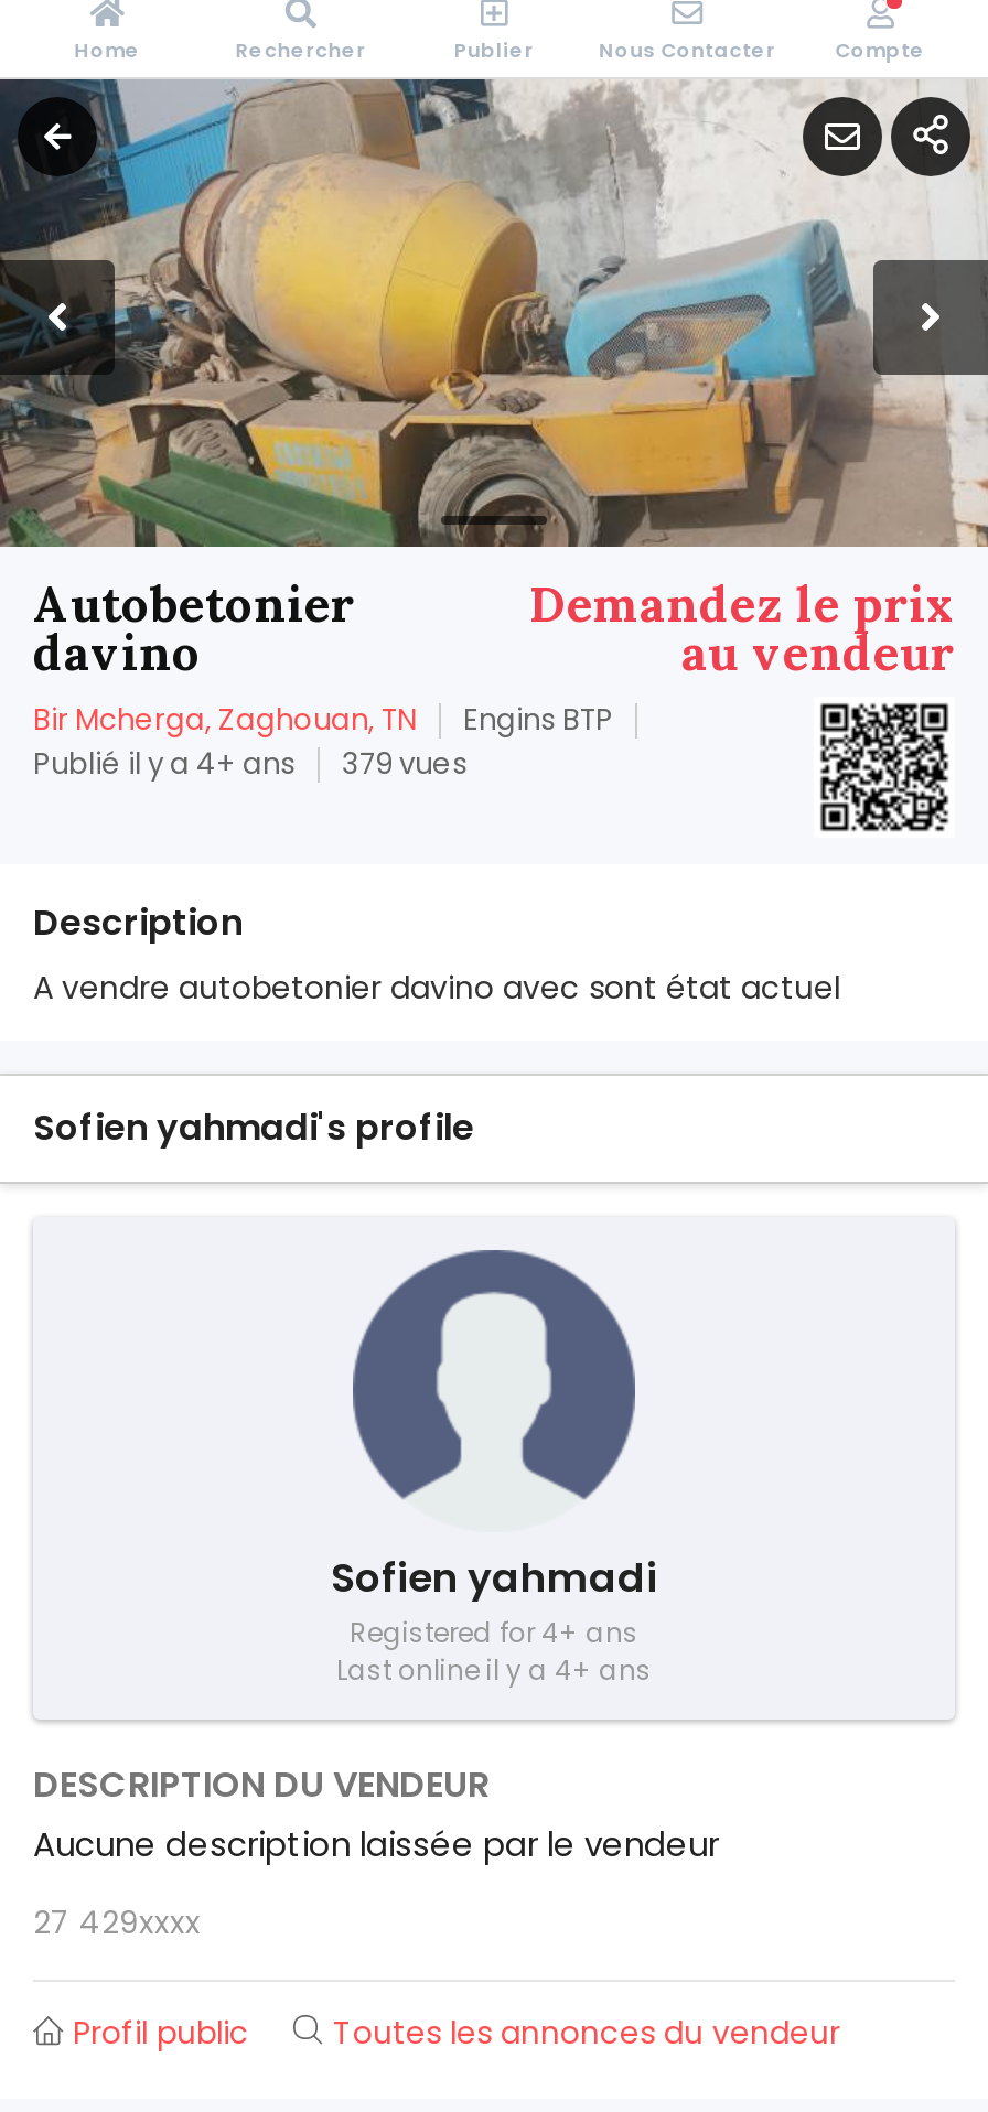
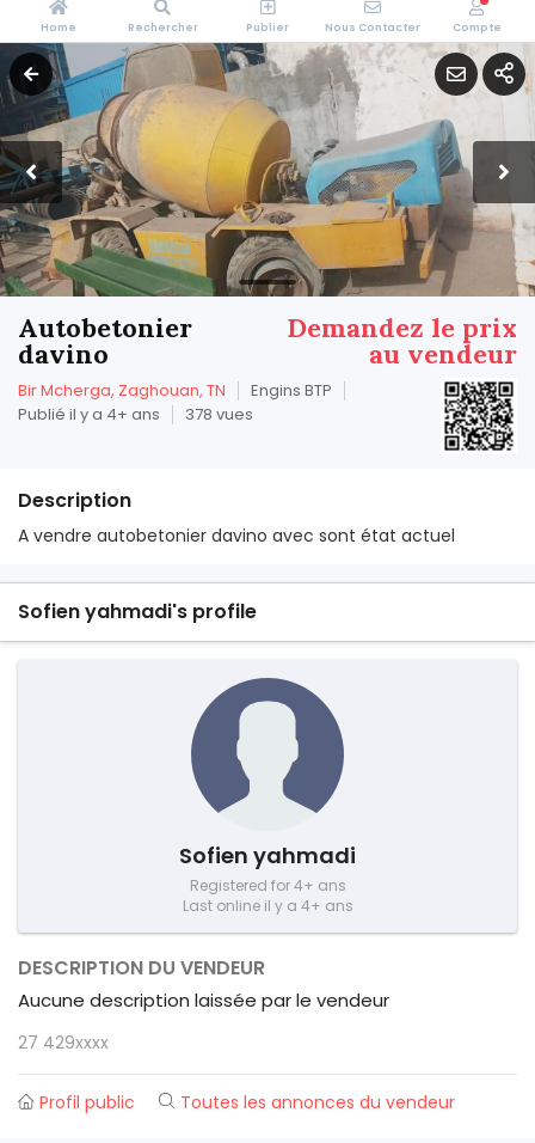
[33,743,468,785] Publié il y a 4+ ans 379 vues -> [18,403,253,426] Publié il y a 4+ ans 378 vues

